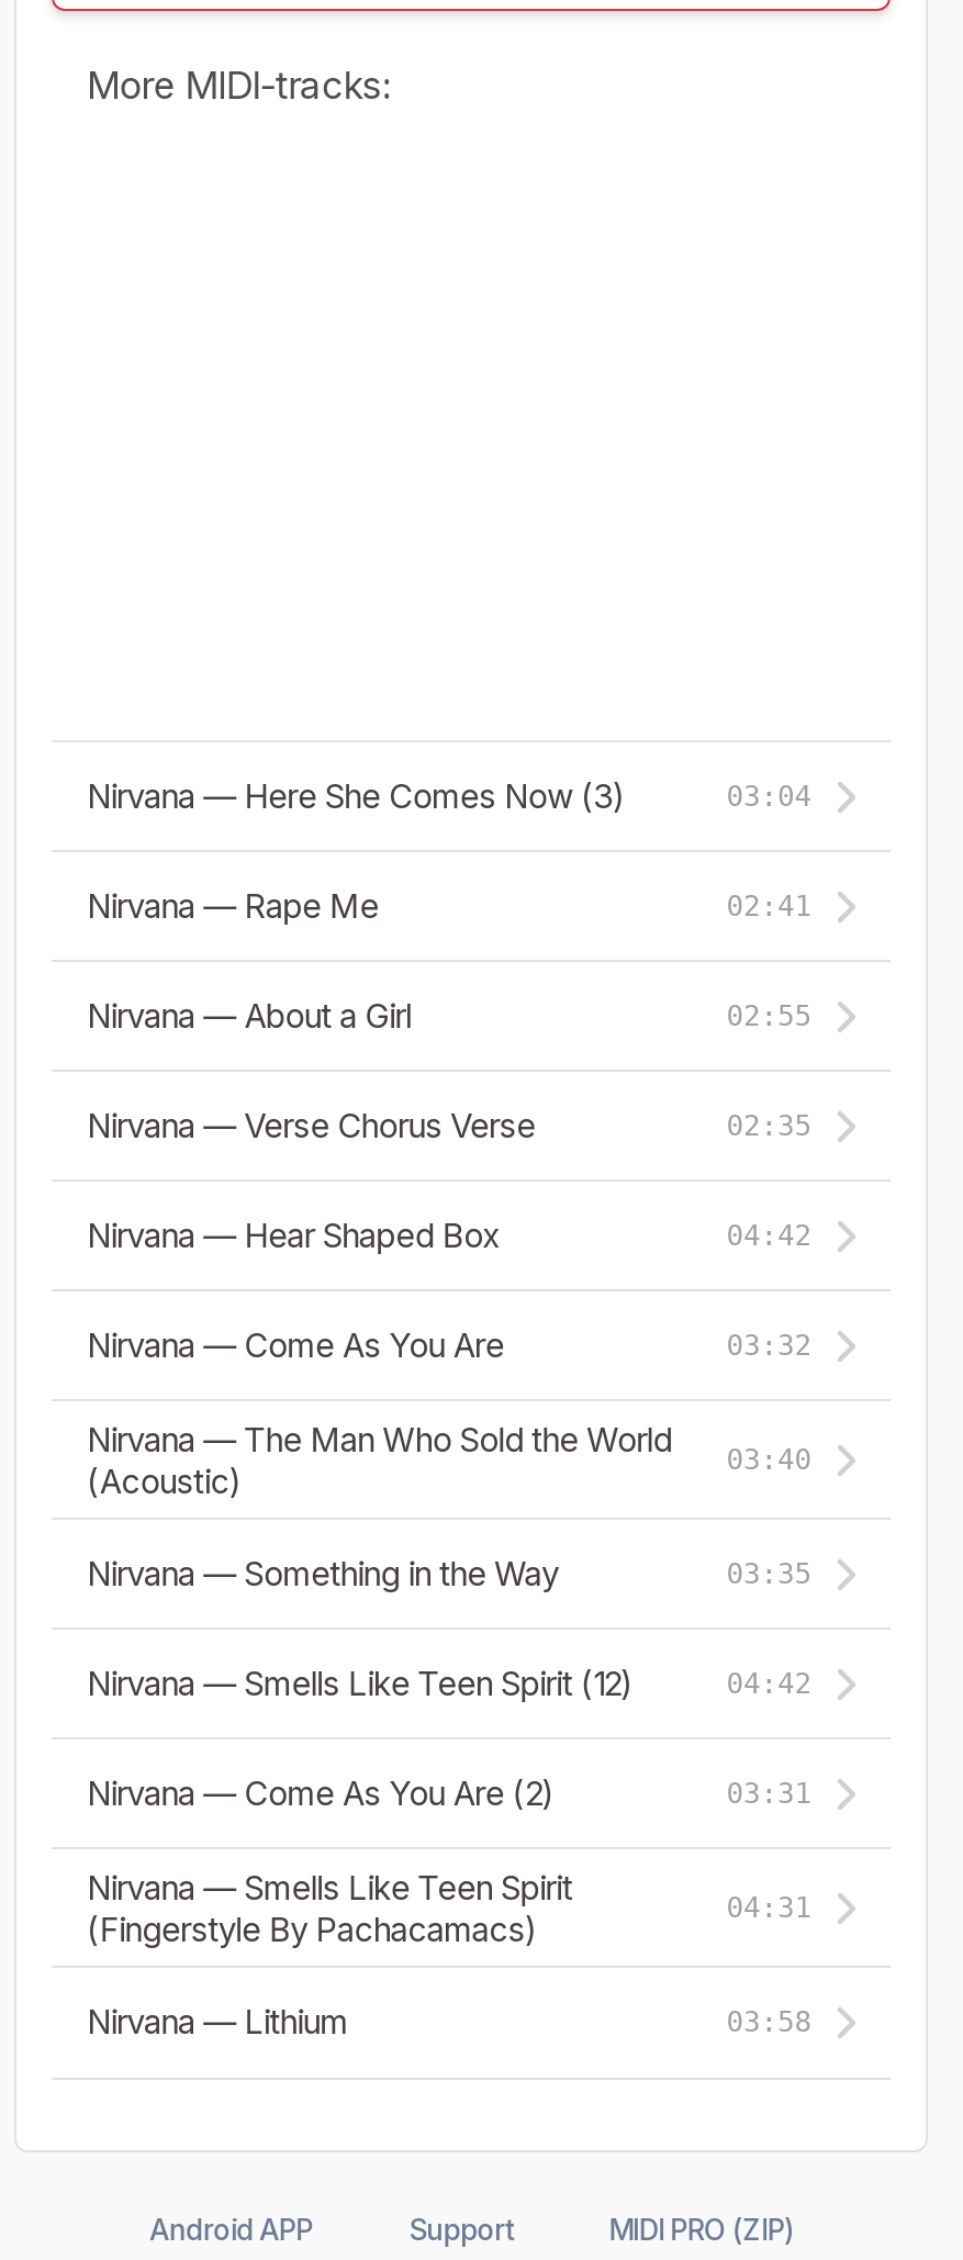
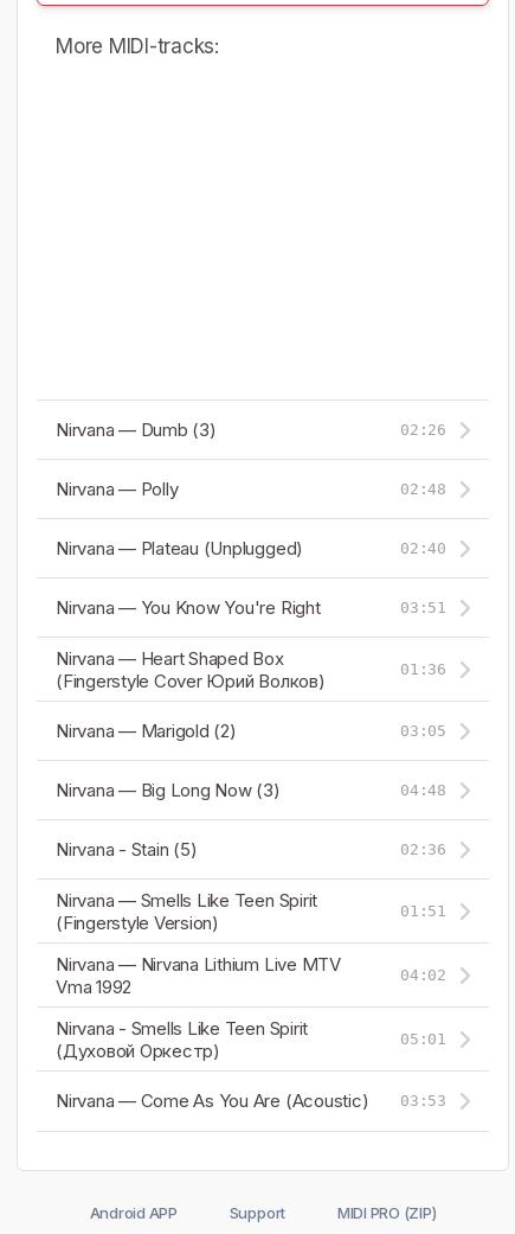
[87,776,811,1815] Nirvana — Here She Comes Now (3) | 03:04 | Nirvana — Rape Me | 02:41 | Nirvana — About a Girl | 02:55 | Nirvana — Verse Chorus Verse | 02:35 | Nirvana — Hear Shaped Box | 04:42 | Nirvana — Come As You Are | 03:32 | Nirvana — The Man Who Sold the World | (Acoustic) | 03:40 | Nirvana — Something in the Way | 03:35 | Nirvana — Smells Like Teen Spirit (12) | 04:42 | Nirvana — Come As You Are (2) | 03:31 -> [56,419,446,861] Nirvana — Dumb (3) | 02:26 | Nirvana — Polly | 02:48 | Nirvana — Plateau (Unplugged) | 02:40 | Nirvana — You Know You're Right | 03:51 | Nirvana — Heart Shaped Box | (Fingerstyle Cover Юрий Волков) | 01:36 | Nirvana — Marigold (2) | 03:05 | Nirvana — Big Long Now (3) | 04:48 | Nirvana - Stain (5) | 02:36
moved [87,1867,572,1908] -> [56,889,317,911]: Nirvana — Smells Like Teen Spirit
[87,1892,811,2043] (Fingerstyle By Pachacamacs) | 04:31 | Nirvana — Lithium | 03:58 -> [56,903,446,1112] (Fingerstyle Version) | 01:51 | Nirvana — Nirvana Lithium Live MTV | Vma 1992 | 04:02 | Nirvana - Smells Like Teen Spirit | (Духовой Оркестр) | 05:01 | Nirvana — Come As You Are (Acoustic) | 03:53

